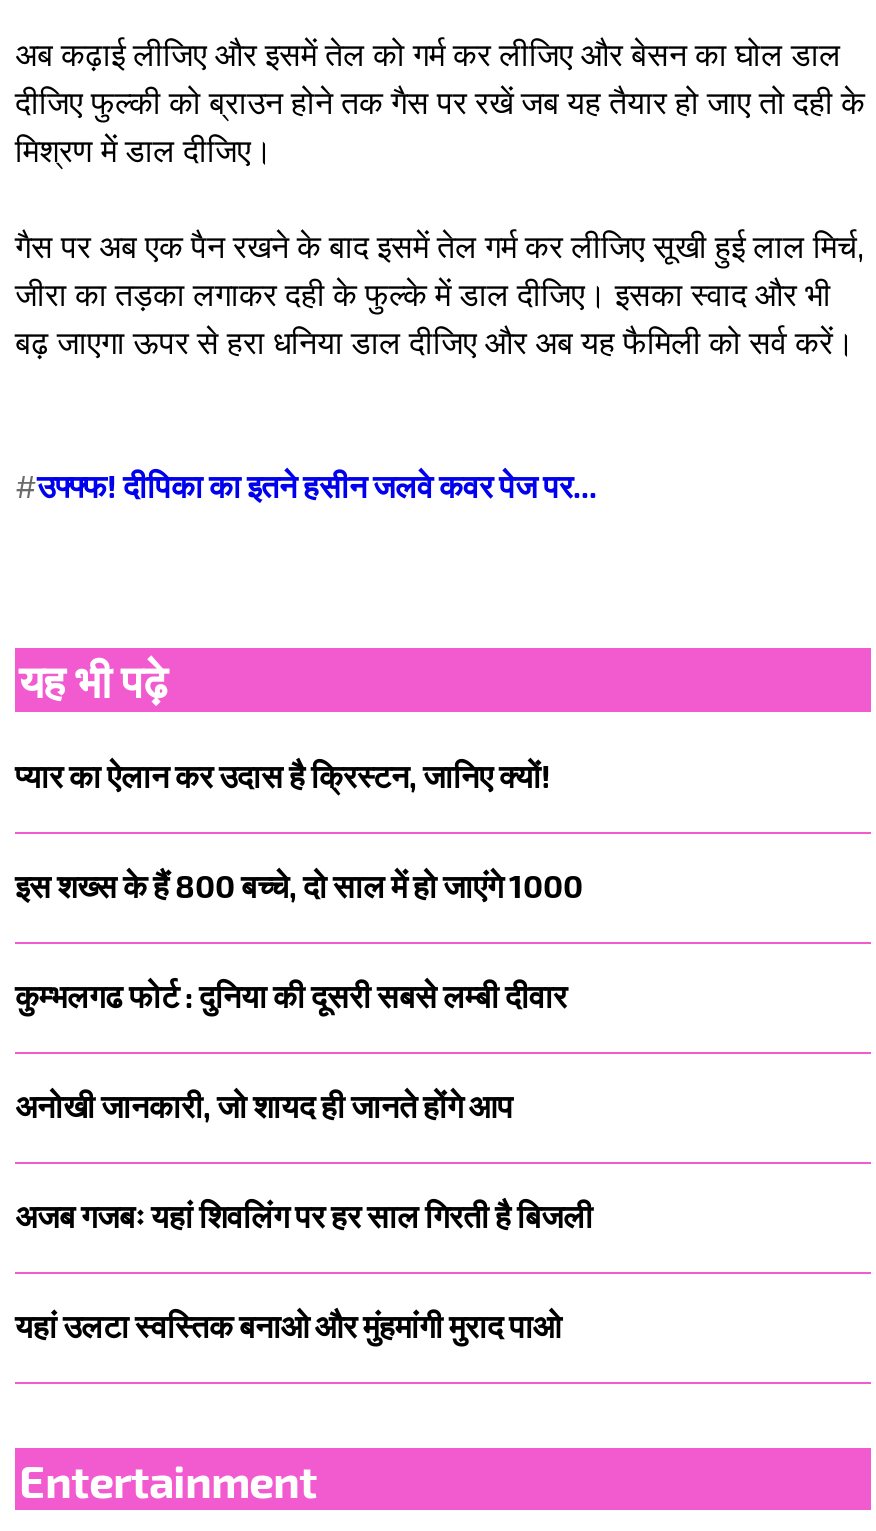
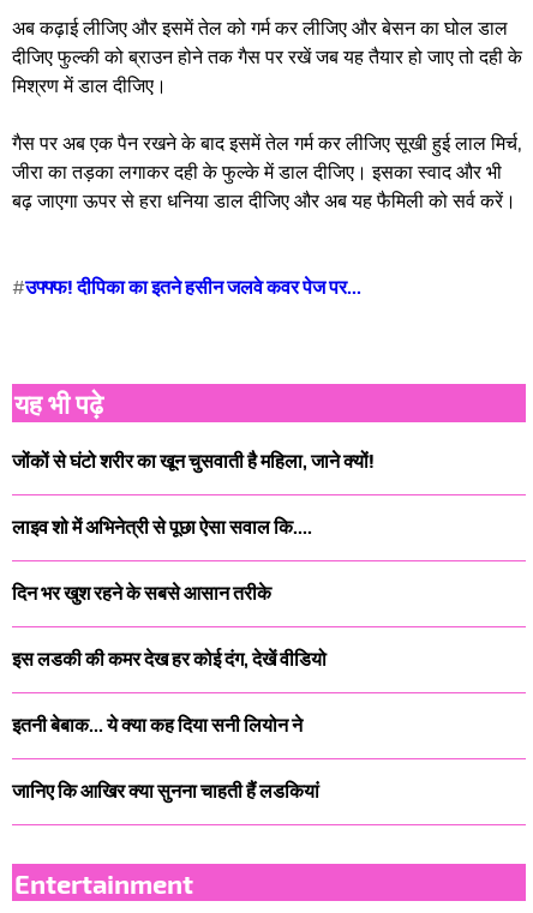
[15,756,551,794] प्यार का ऐलान कर उदास है क्रिस्टन, जानिए क्यों! -> [12,449,375,472] जोंकों से घंटो शरीर का खून चुसवाती है महिला, जाने क्यों!
[15,866,583,904] इस शख्स के हैं 800 बच्चे, दो साल में हो जाएंगे 1000 -> [12,515,312,538] लाइव शो में अभिनेत्री से पूछा ऐसा सवाल कि....
[15,976,567,1014] कुम्भलगढ फोर्ट : दुनिया की दूसरी सबसे लम्बी दीवार -> [12,581,271,604] दिन भर खुश रहने के सबसे आसान तरीके
[15,1086,513,1124] अनोखी जानकारी, जो शायद ही जानते होंगे आप -> [12,647,327,670] इस लडकी की कमर देख हर कोई दंग, देखें वीडियो
[15,1196,593,1234] अजब गजबः यहां शिवलिंग पर हर साल गिरती है बिजली -> [12,713,303,736] इतनी बेबाक... ये क्या कह दिया सनी लियोन ने
[15,1306,561,1344] यहां उलटा स्वस्तिक बनाओ और मुंहमांगी मुराद पाओ -> [12,779,319,802] जानिए कि आखिर क्या सुनना चाहती हैं लडकियां

